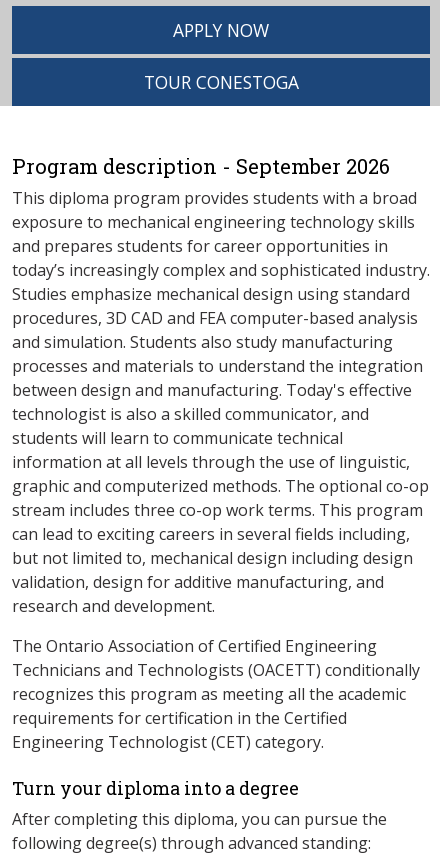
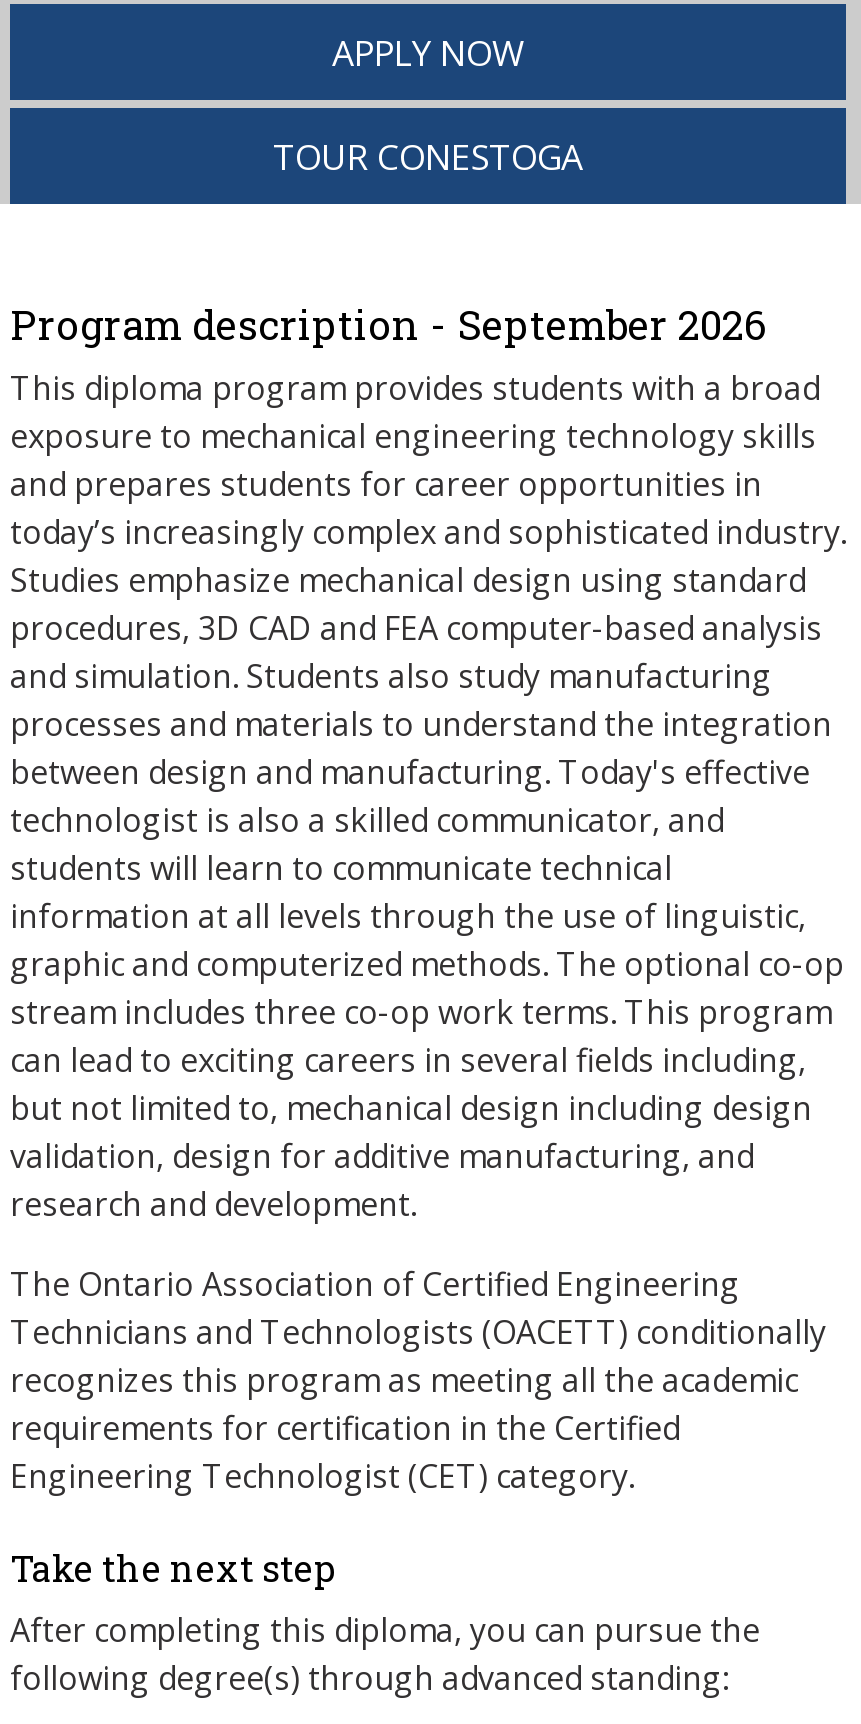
[12,776,299,800] Turn your diploma into a degree -> [10,1544,336,1592] Take the next step

